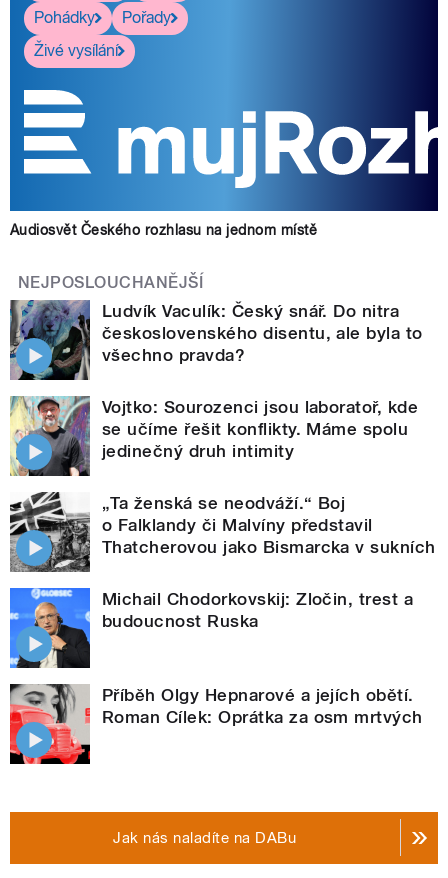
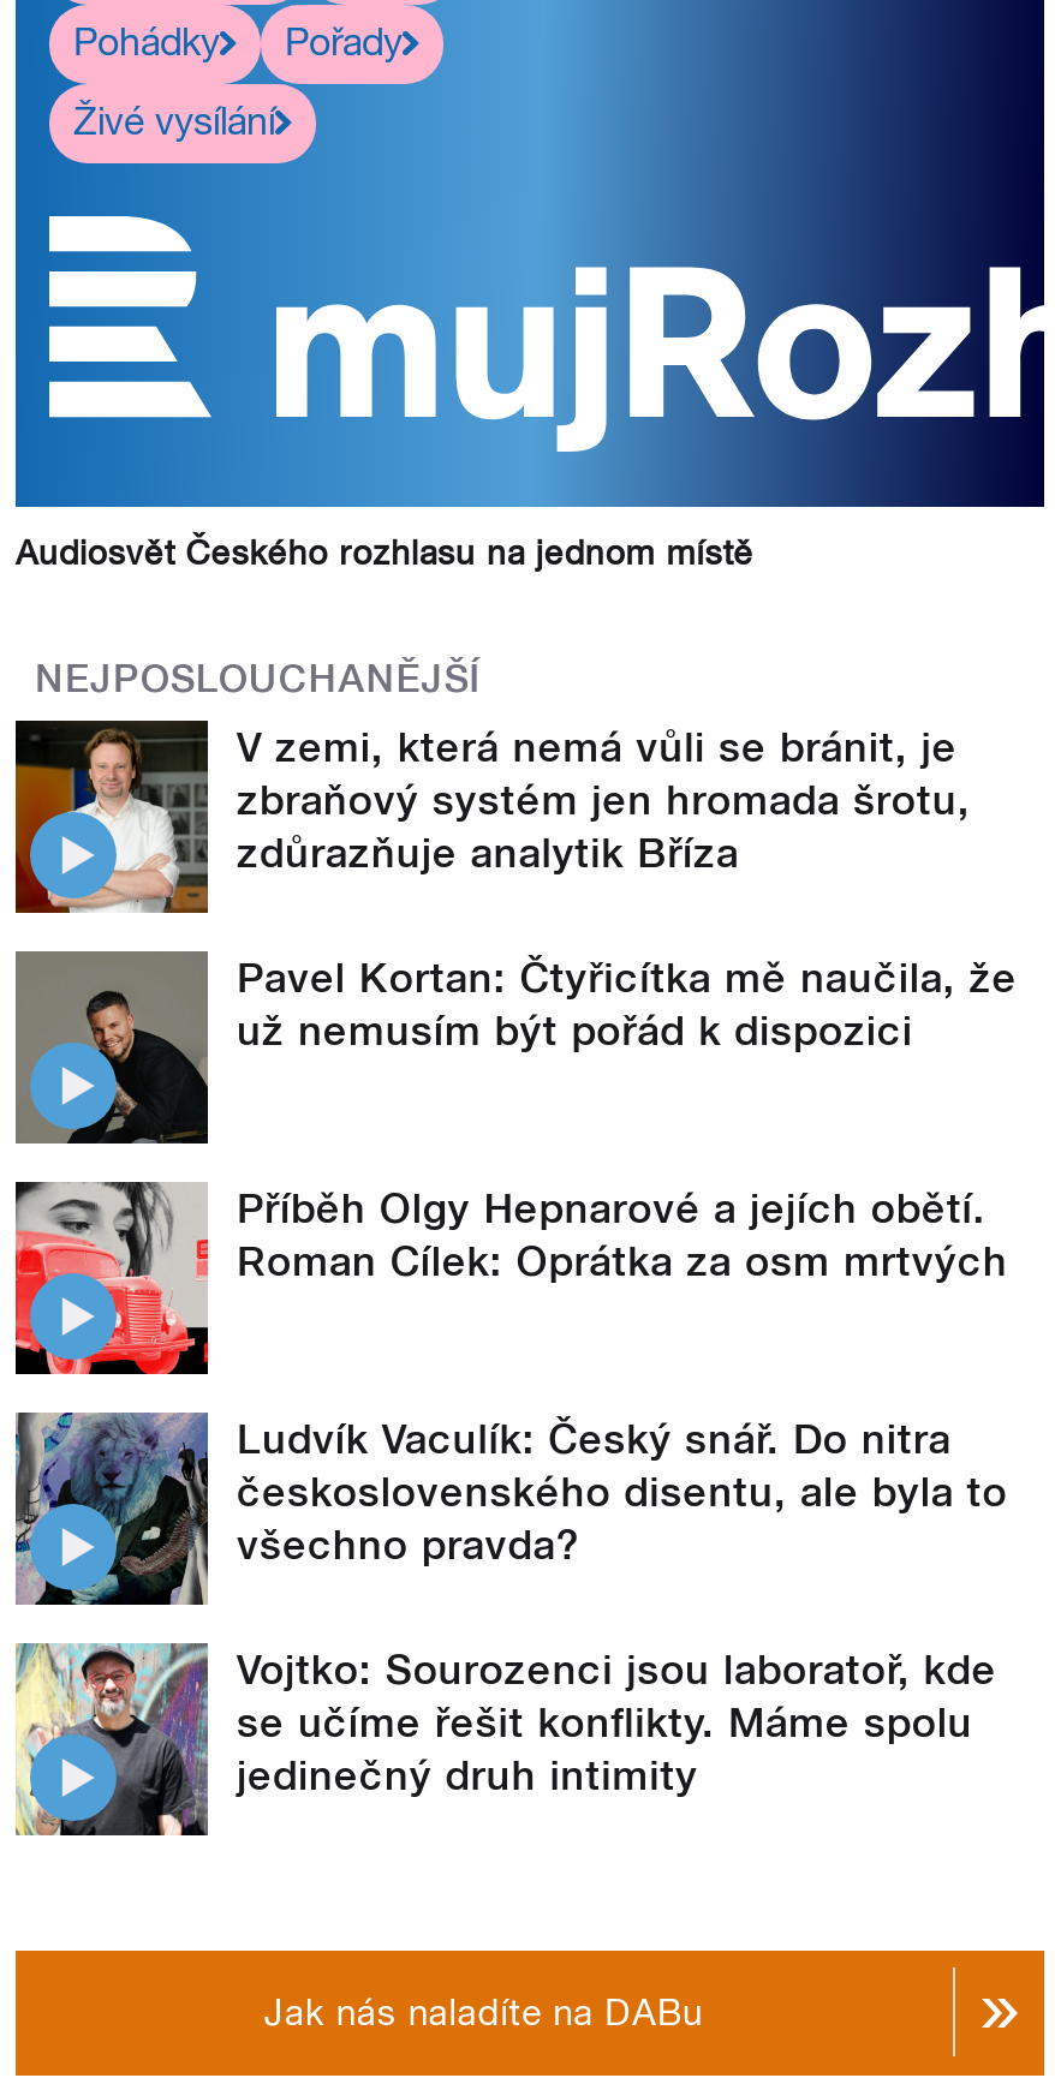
none -> [13,718,1017,1054] [image] | V zemi, která nemá vůli se bránit, je | zbraňový systém jen hromada šrotu, | zdůrazňuje analytik Bříza | Pavel Kortan: Čtyřicítka mě naučila, že | už nemusím být pořád k dispozici
none -> [13,951,208,1146] [image]
moved [8,299,423,461] -> [11,1410,1008,1798]: [image] | Ludvík Vaculík: Český snář. Do nitra | československého disentu, ale byla to | všechno pravda? | Vojtko: Sourozenci jsou laboratoř, kde | se učíme řešit konflikty. Máme spolu | jedinečný druh intimity
[9,492,436,631] [image] | „Ta ženská se neodváží.“ Boj | o Falklandy či Malvíny představil | Thatcherovou jako Bismarcka v sukních | Michail Chodorkovskij: Zločin, trest a | budoucnost Ruska -> none
[9,587,91,668] [image] -> none
moved [9,683,423,765] -> [13,1180,1008,1377]: [image] | Příběh Olgy Hepnarové a jejích obětí. | Roman Cílek: Oprátka za osm mrtvých

